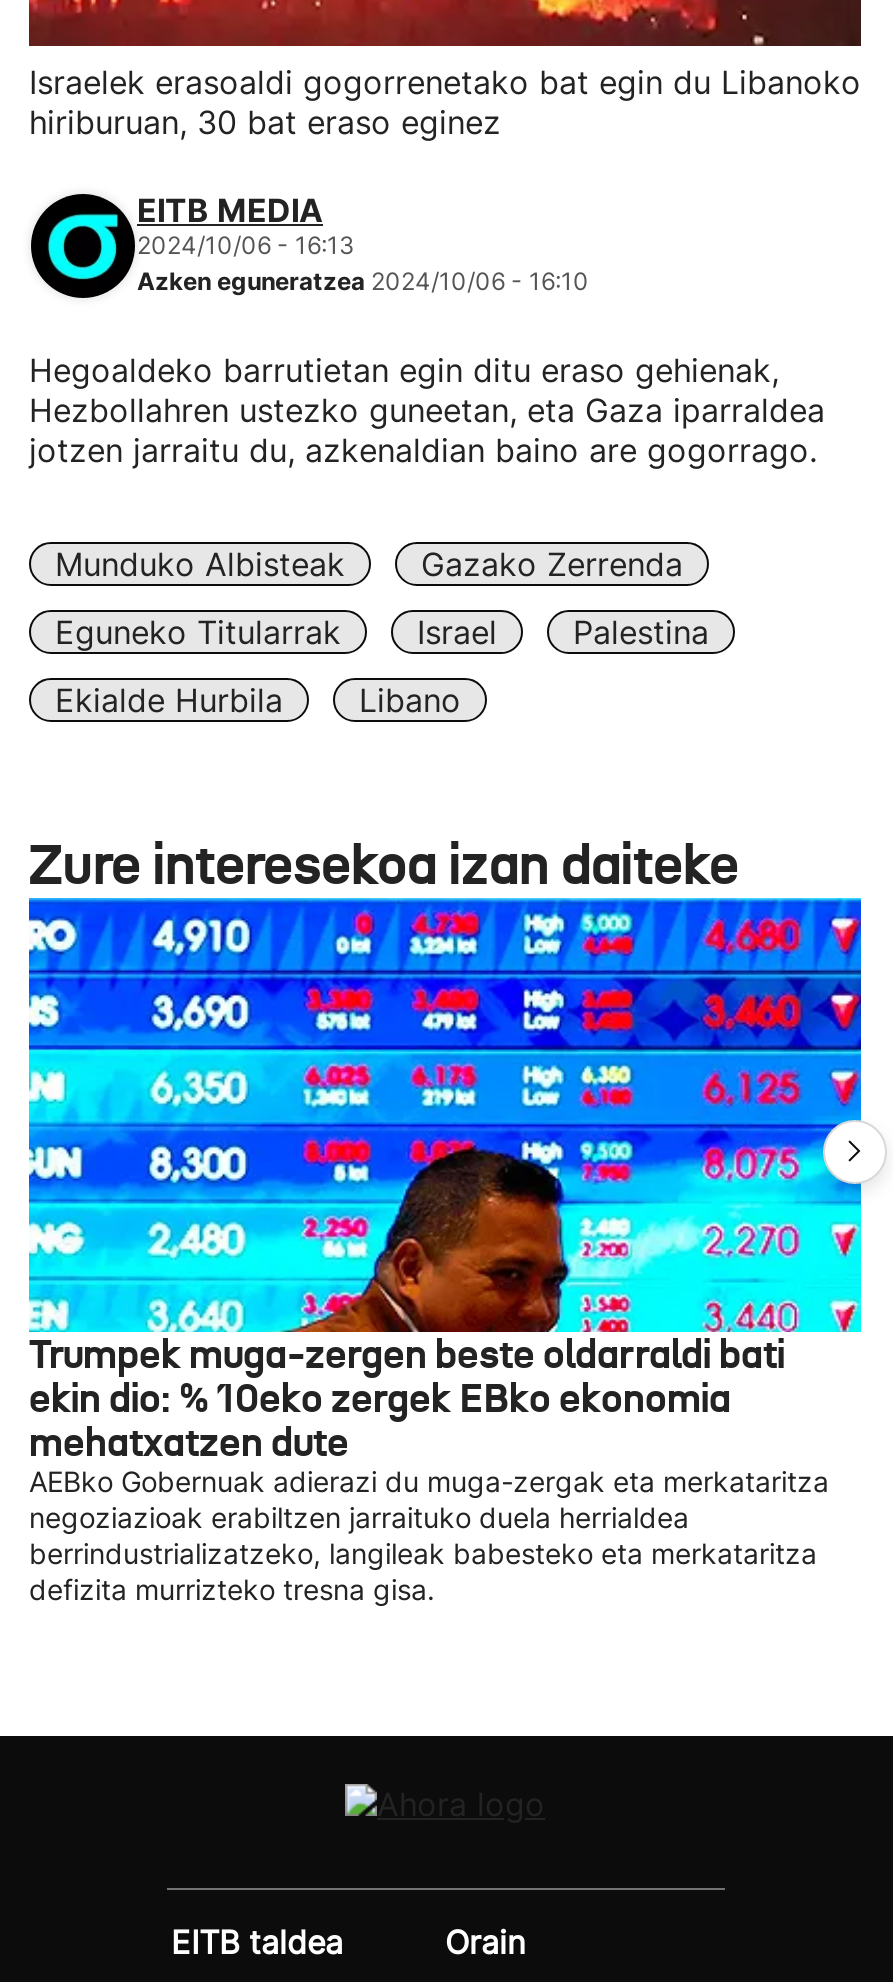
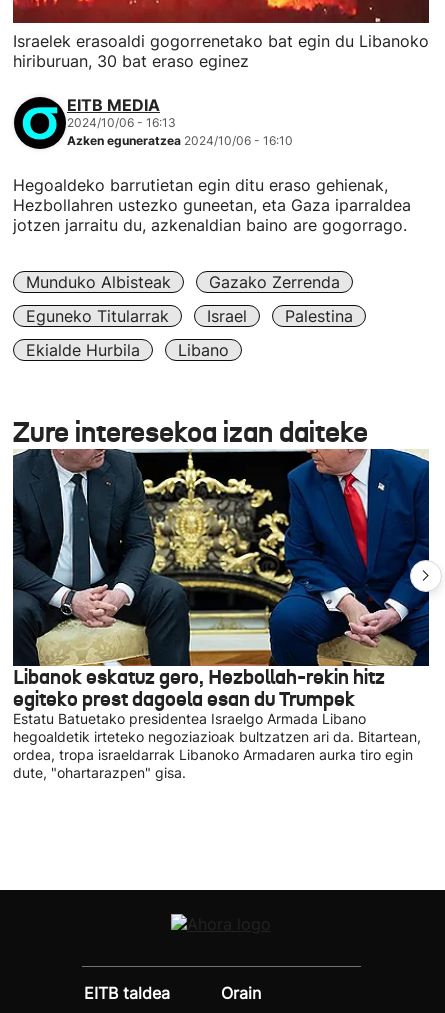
[27,896,863,1606] [image] | Trumpek muga-zergen beste oldarraldi bati | ekin dio: % 10eko zergek EBko ekonomia | mehatxatzen dute | AEBko Gobernuak adierazi du muga-zergak eta merkataritza | negoziazioak erabiltzen jarraituko duela herrialdea | berrindustrializatzeko, langileak babesteko eta merkataritza | defizita murrizteko tresna gisa. -> [12,448,430,781] [image] | Libanok eskatuz gero, Hezbollah-rekin hitz | egiteko prest dagoela esan du Trumpek | Estatu Batuetako presidentea Israelgo Armada Libano | hegoaldetik irteteko negoziazioak bultzatzen ari da. Bitartean, | ordea, tropa israeldarrak Libanoko Armadaren aurka tiro egin | dute, "ohartarazpen" gisa.

